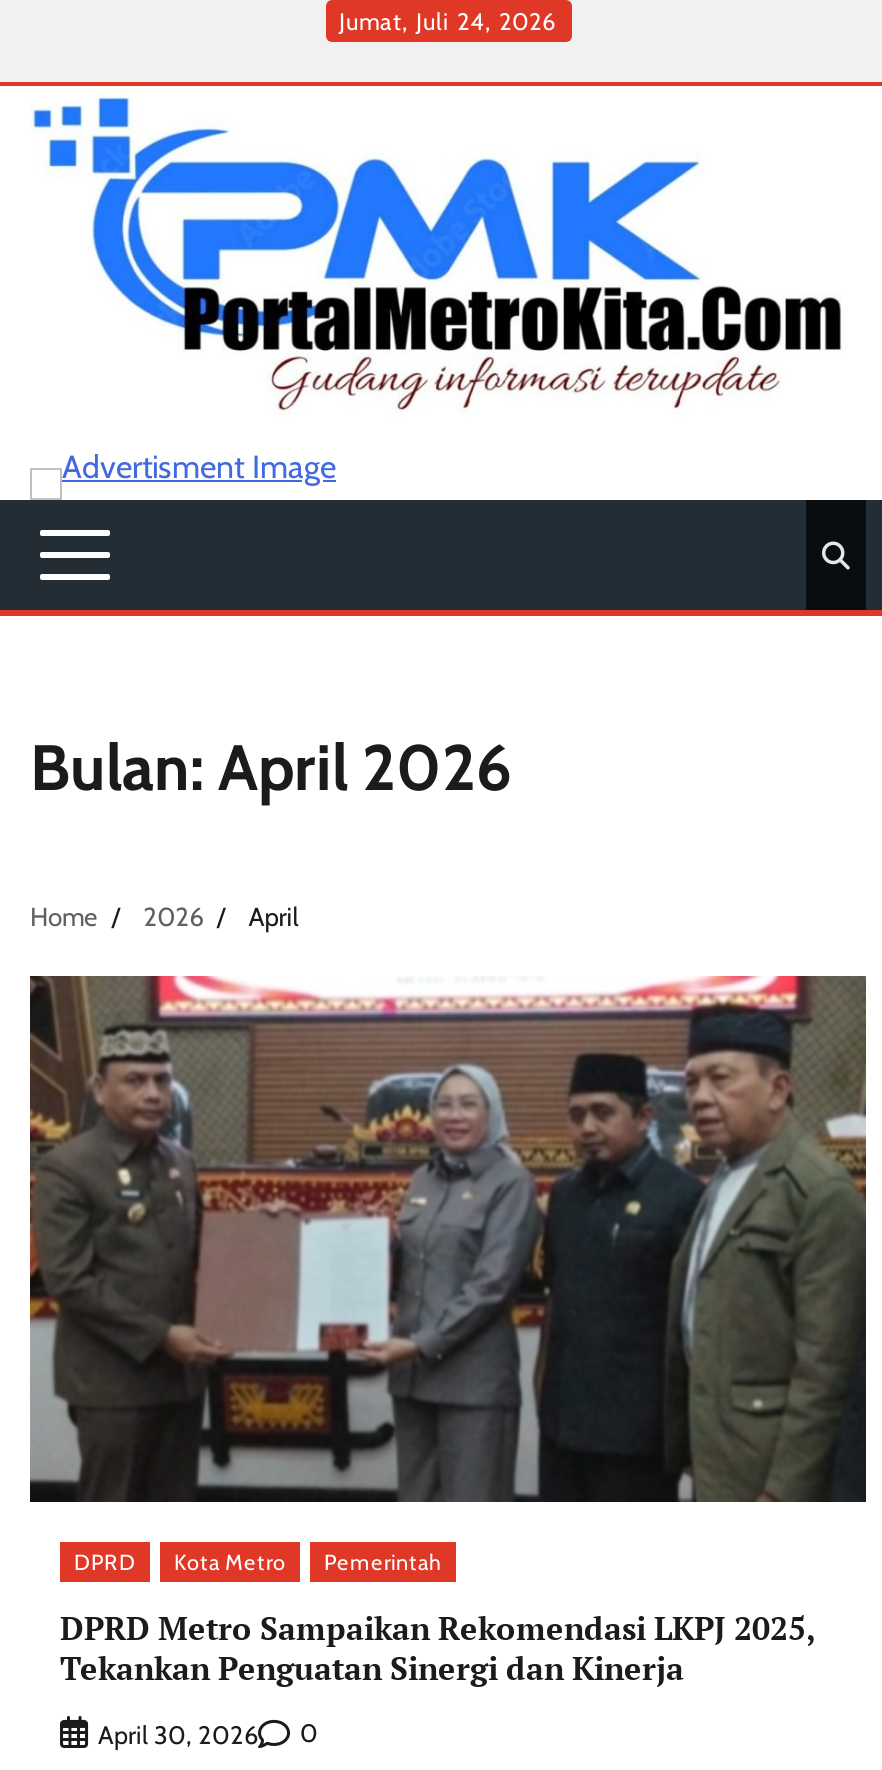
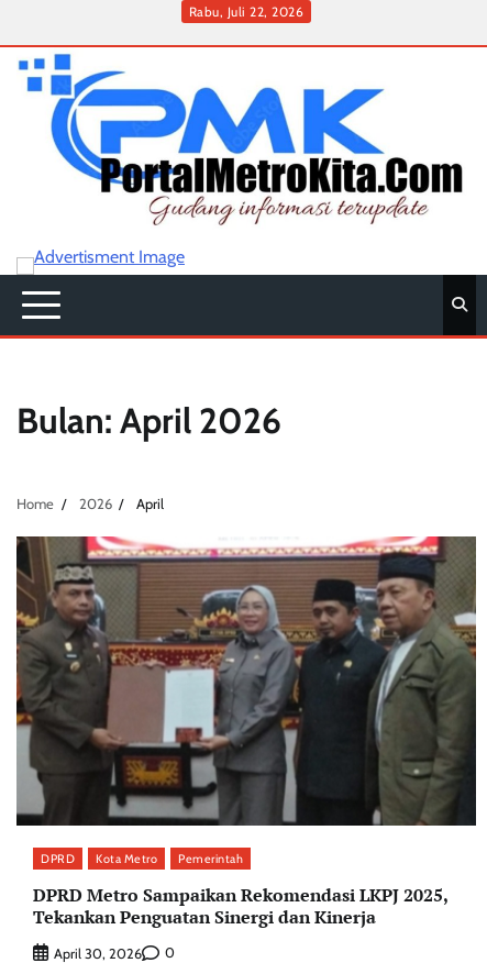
[339,6,557,36] Jumat, Juli 24, 2026 -> [189,3,304,20] Rabu, Juli 22, 2026

